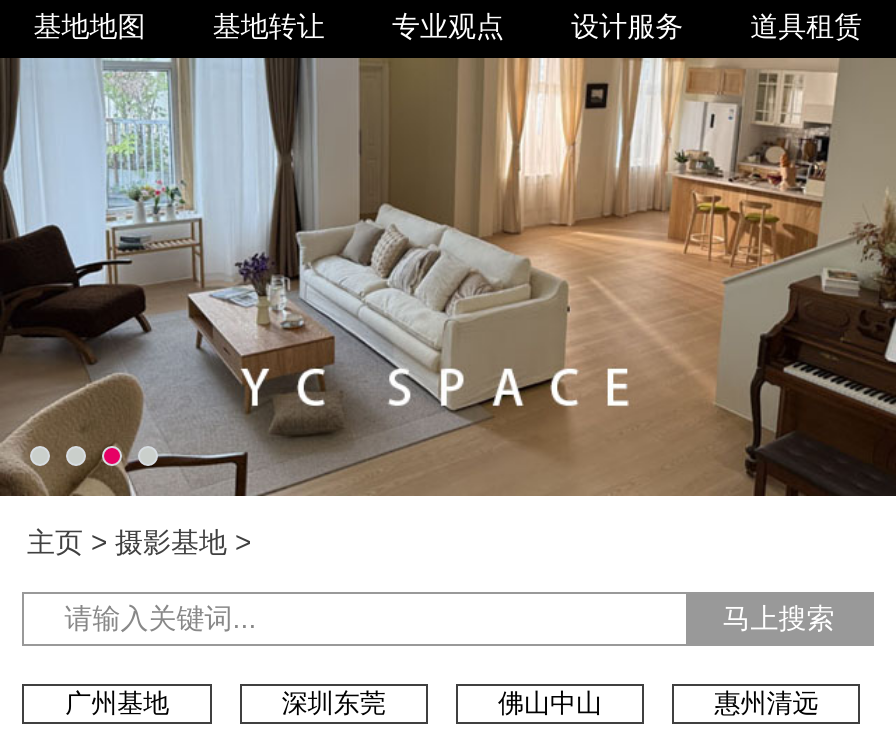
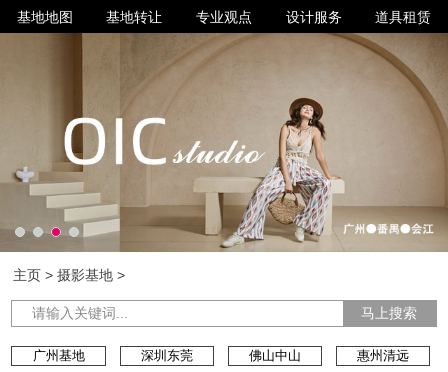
[6,56,890,496] [image] -> [3,32,445,252] [image]

